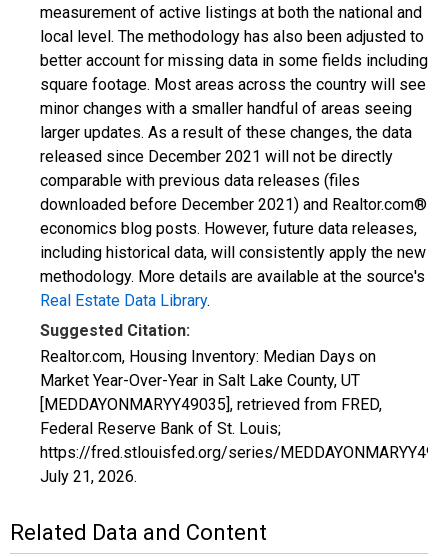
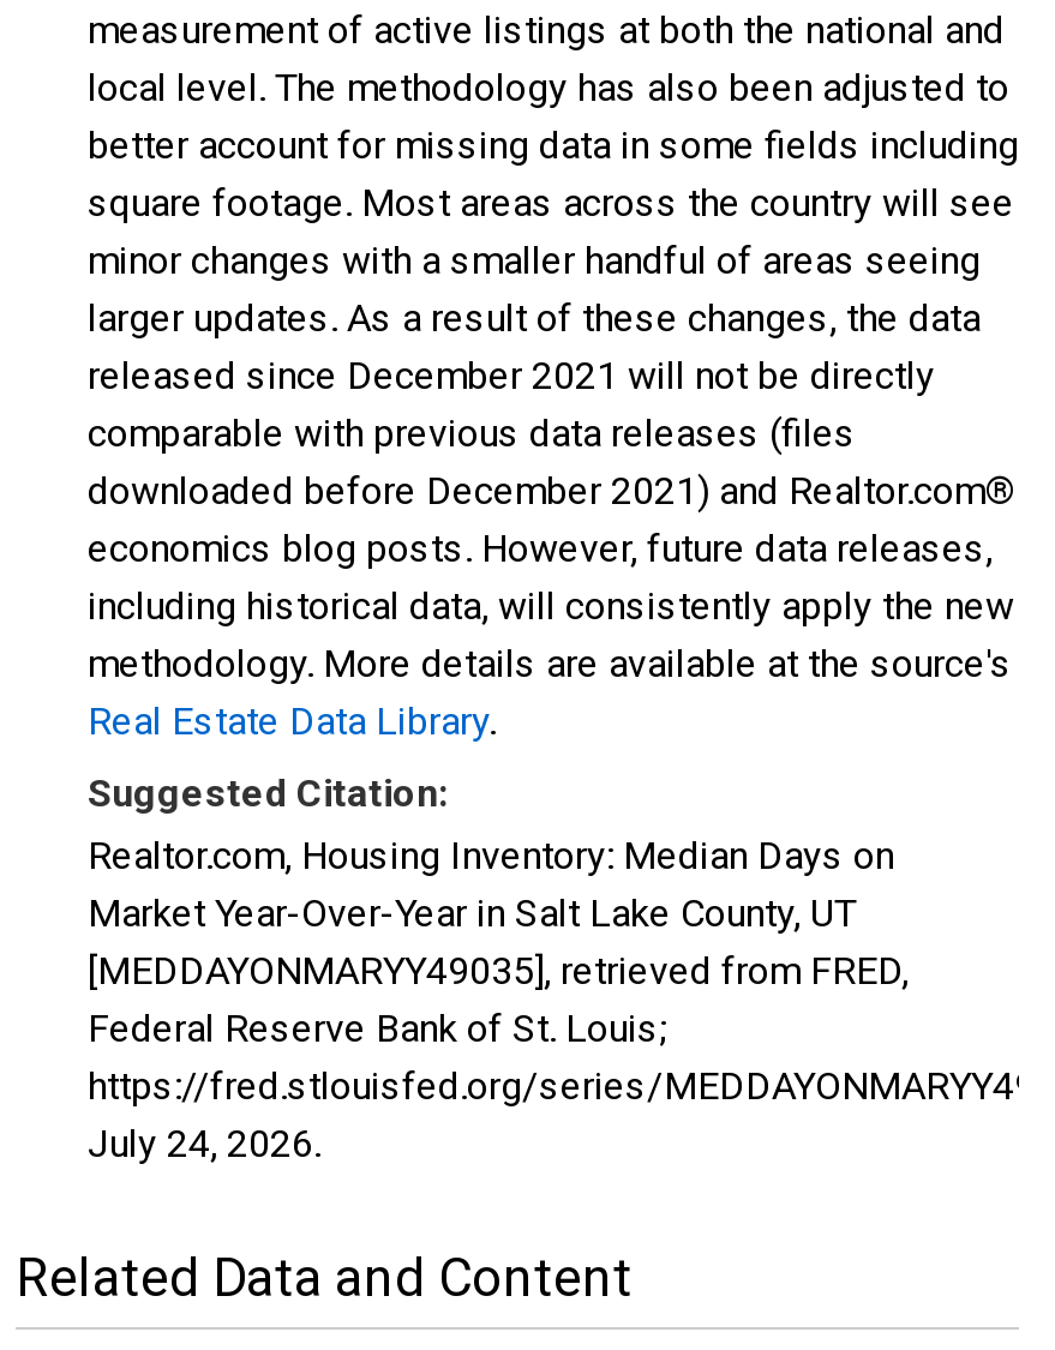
[40,467,137,486] July 21, 2026. -> [88,1121,320,1166] July 24, 2026.

